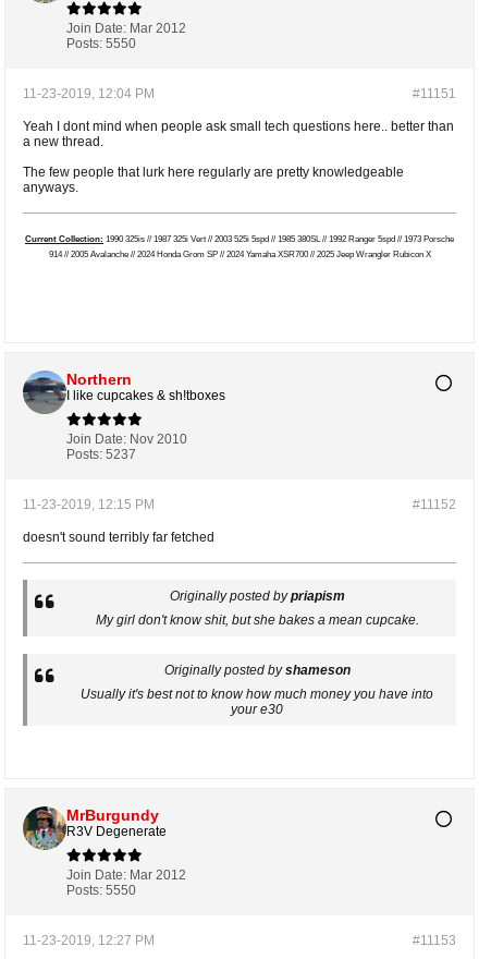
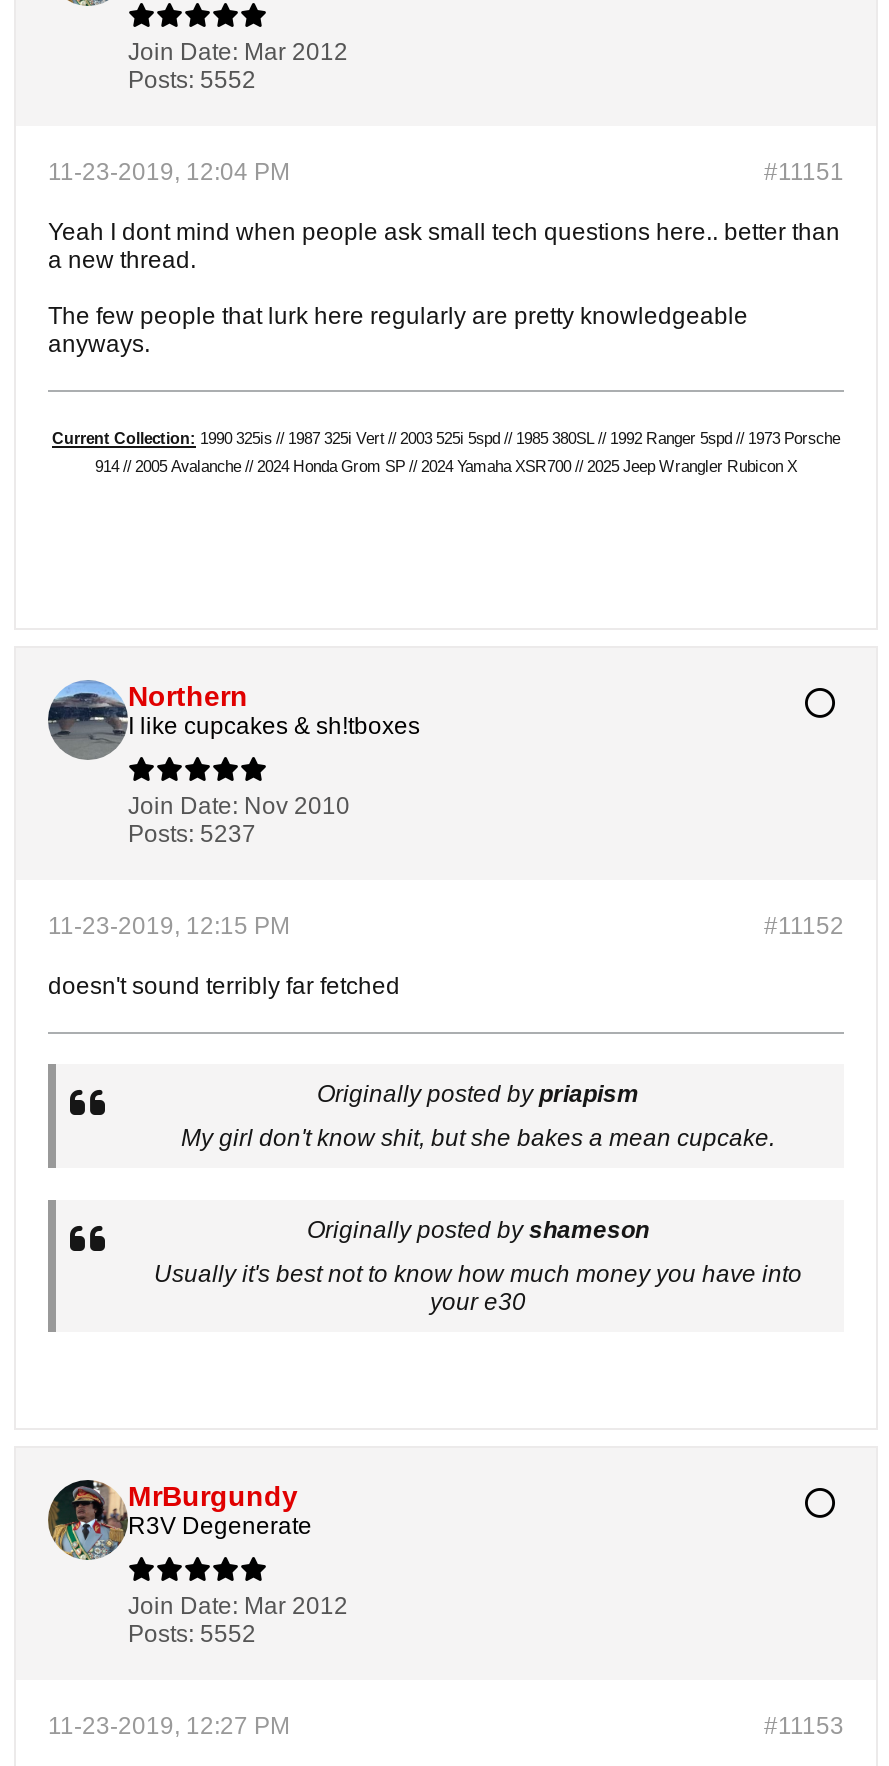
[66,36,136,51] Posts: 5550 -> [128,66,256,94] Posts: 5552
[66,883,136,898] Posts: 5550 -> [128,1620,256,1648] Posts: 5552

